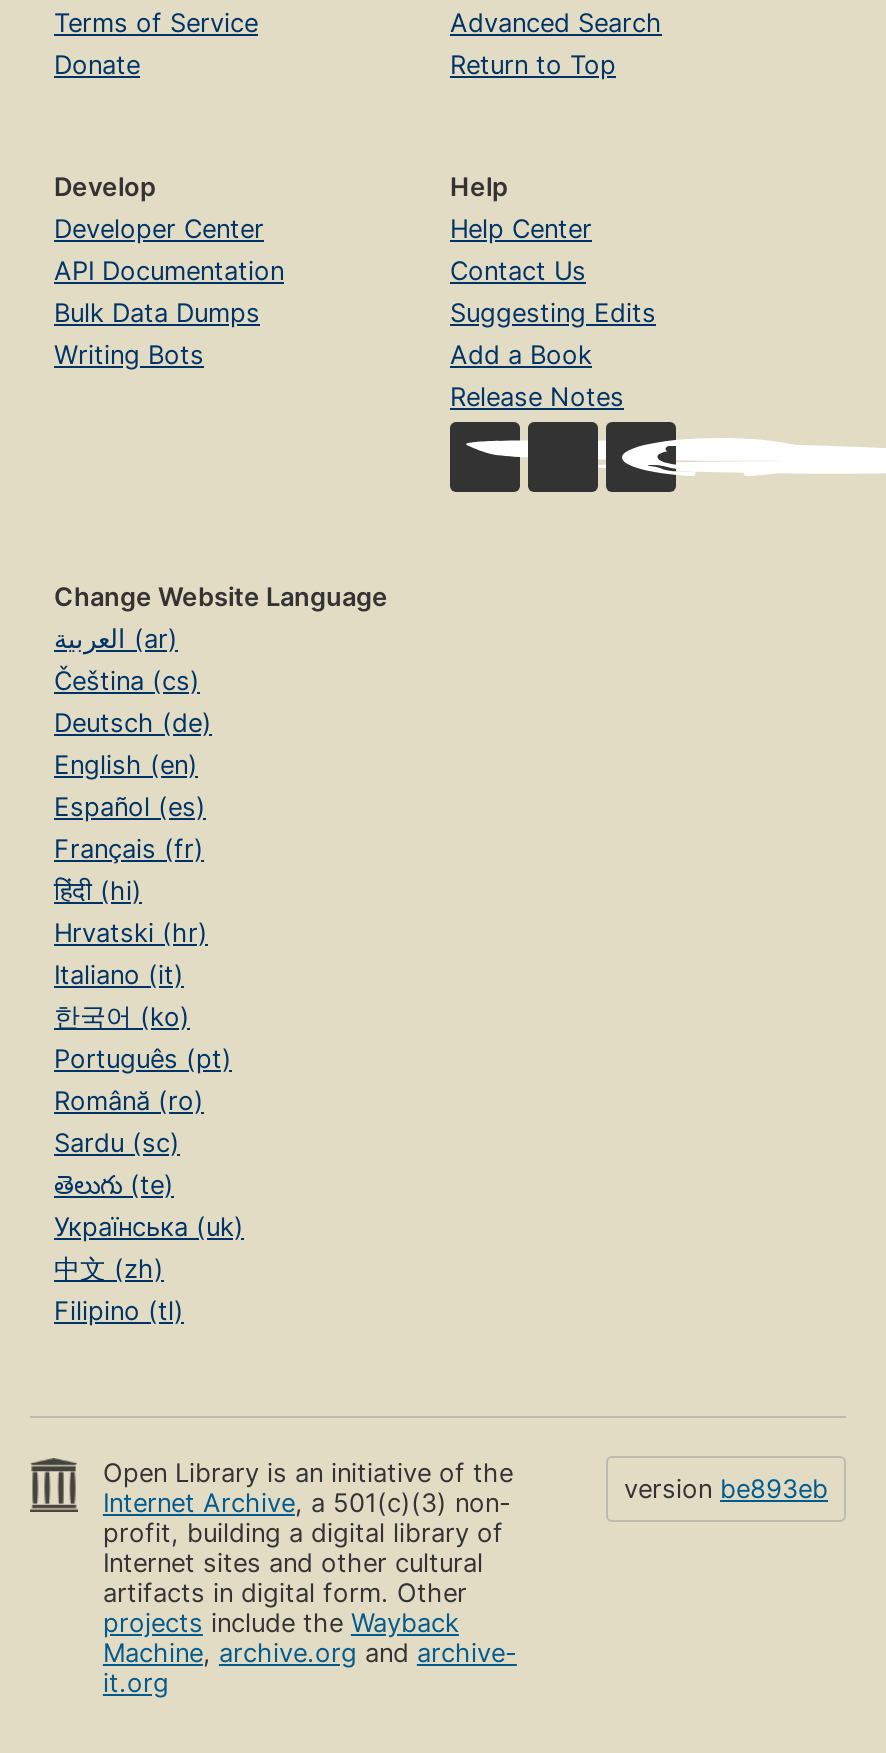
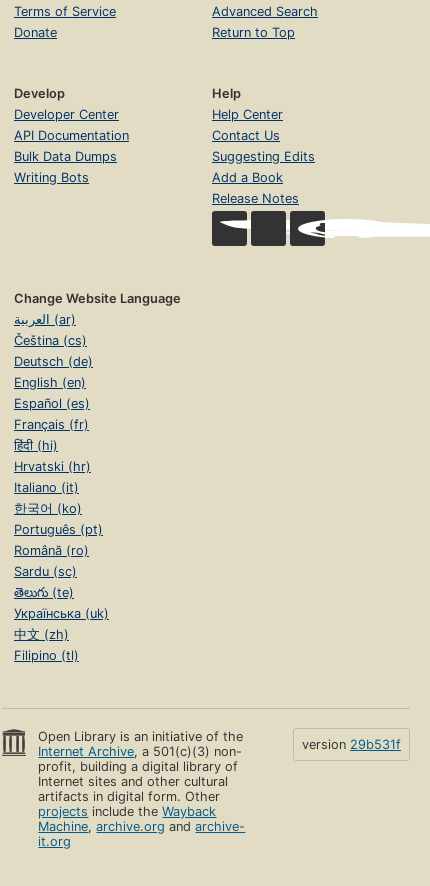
[624,1474,828,1504] version be893eb -> [302,737,401,752] version 29b531f

